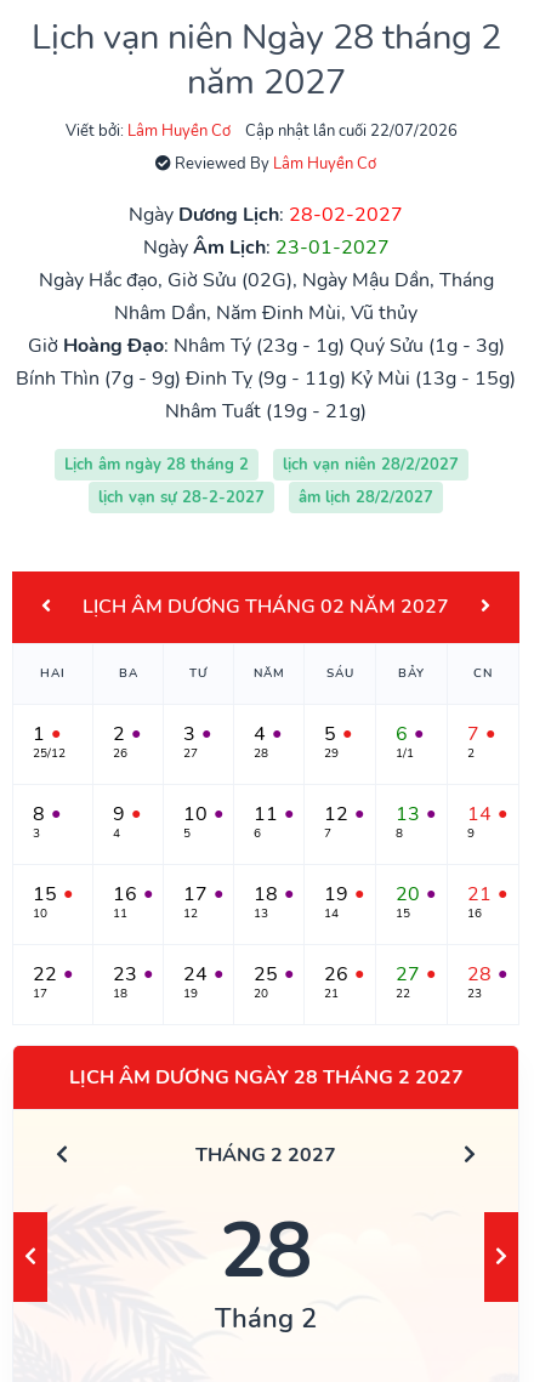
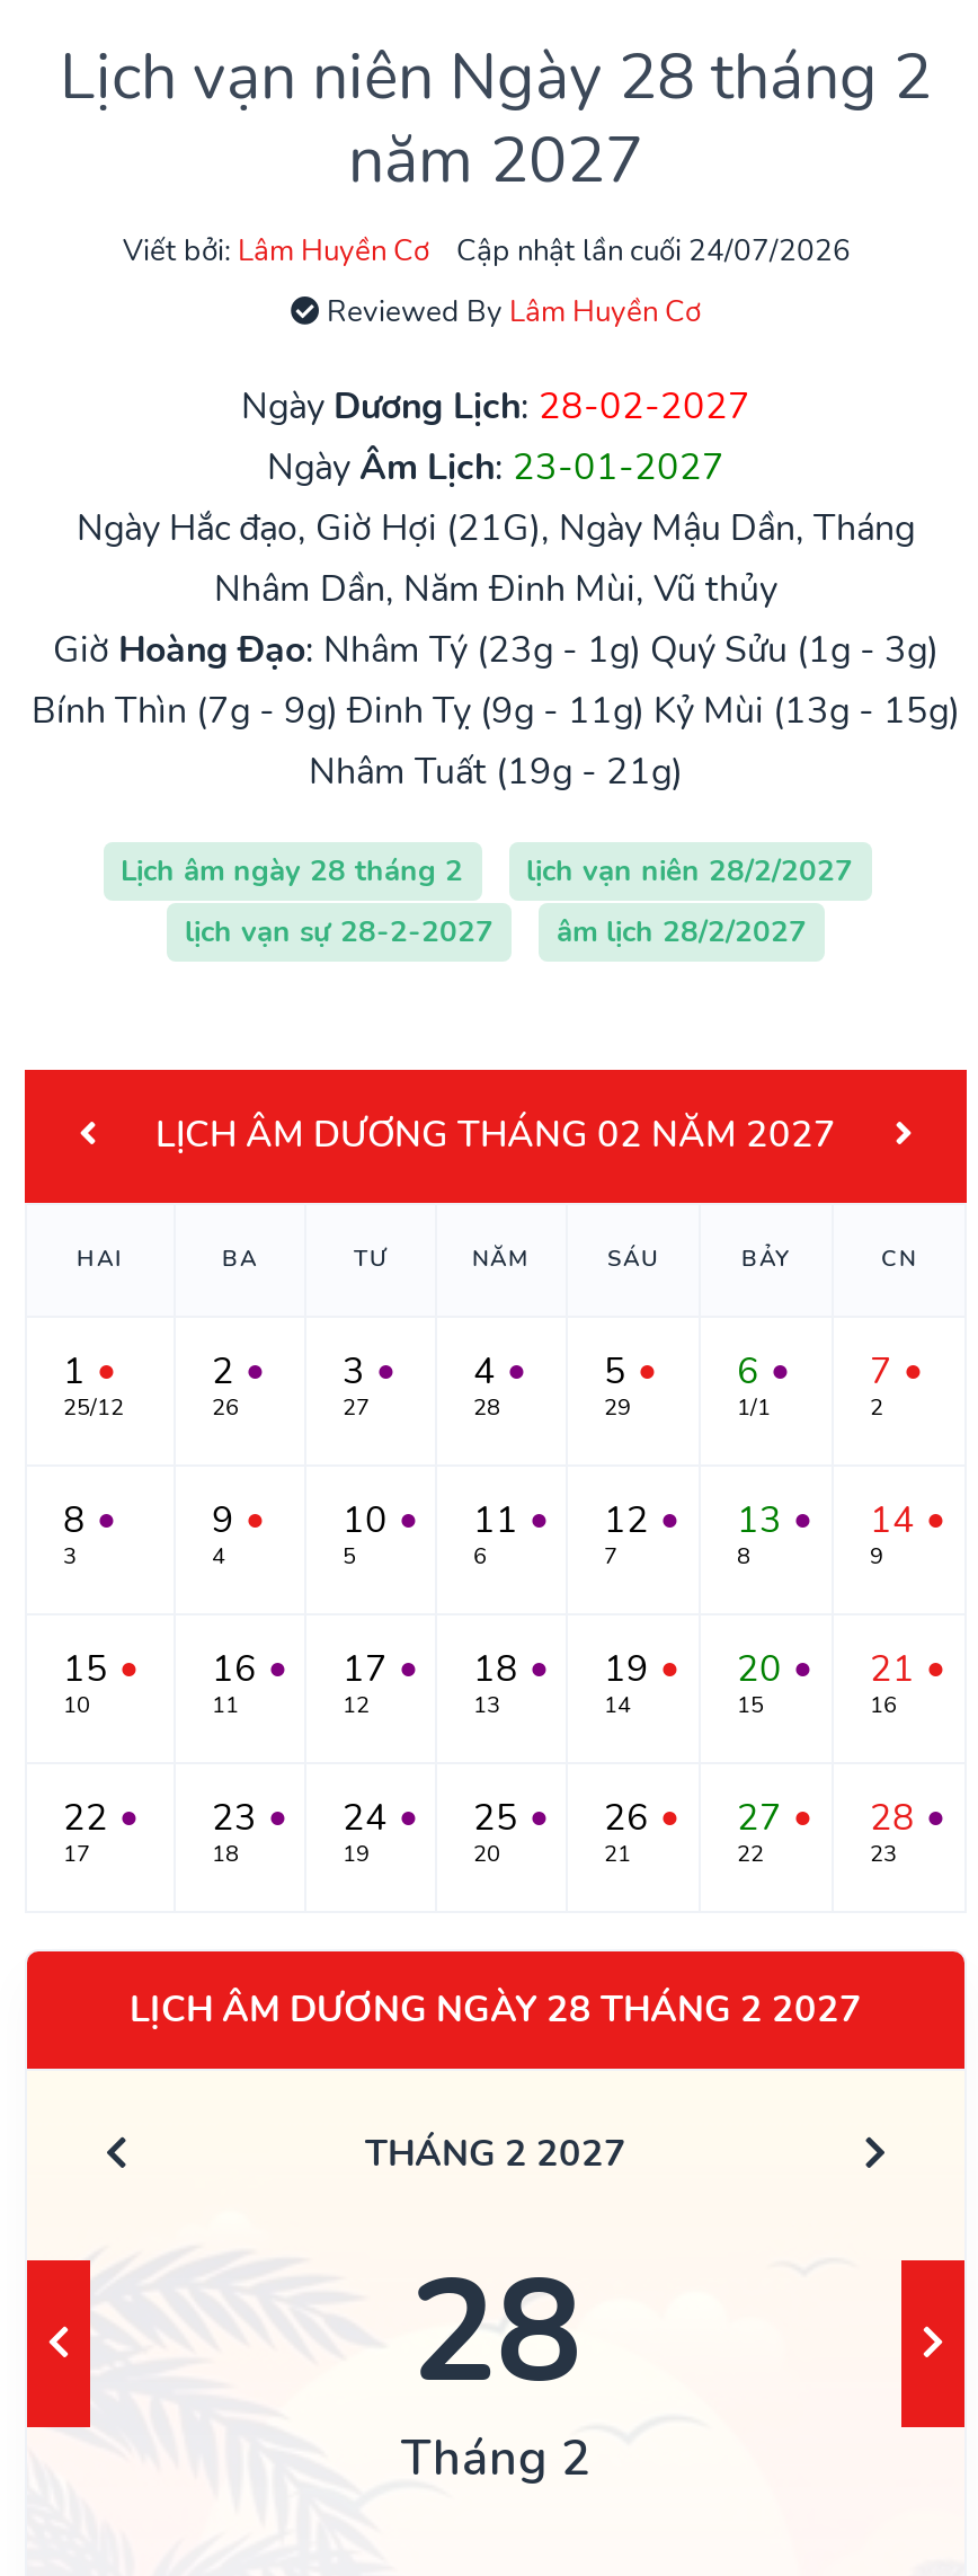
[245,120,457,142] Cập nhật lần cuối 22/07/2026 -> [456,230,851,271] Cập nhật lần cuối 24/07/2026
[38,267,493,293] Ngày Hắc đạo, Giờ Sửu (02G), Ngày Mậu Dần, Tháng -> [77,503,915,553] Ngày Hắc đạo, Giờ Hợi (21G), Ngày Mậu Dần, Tháng

